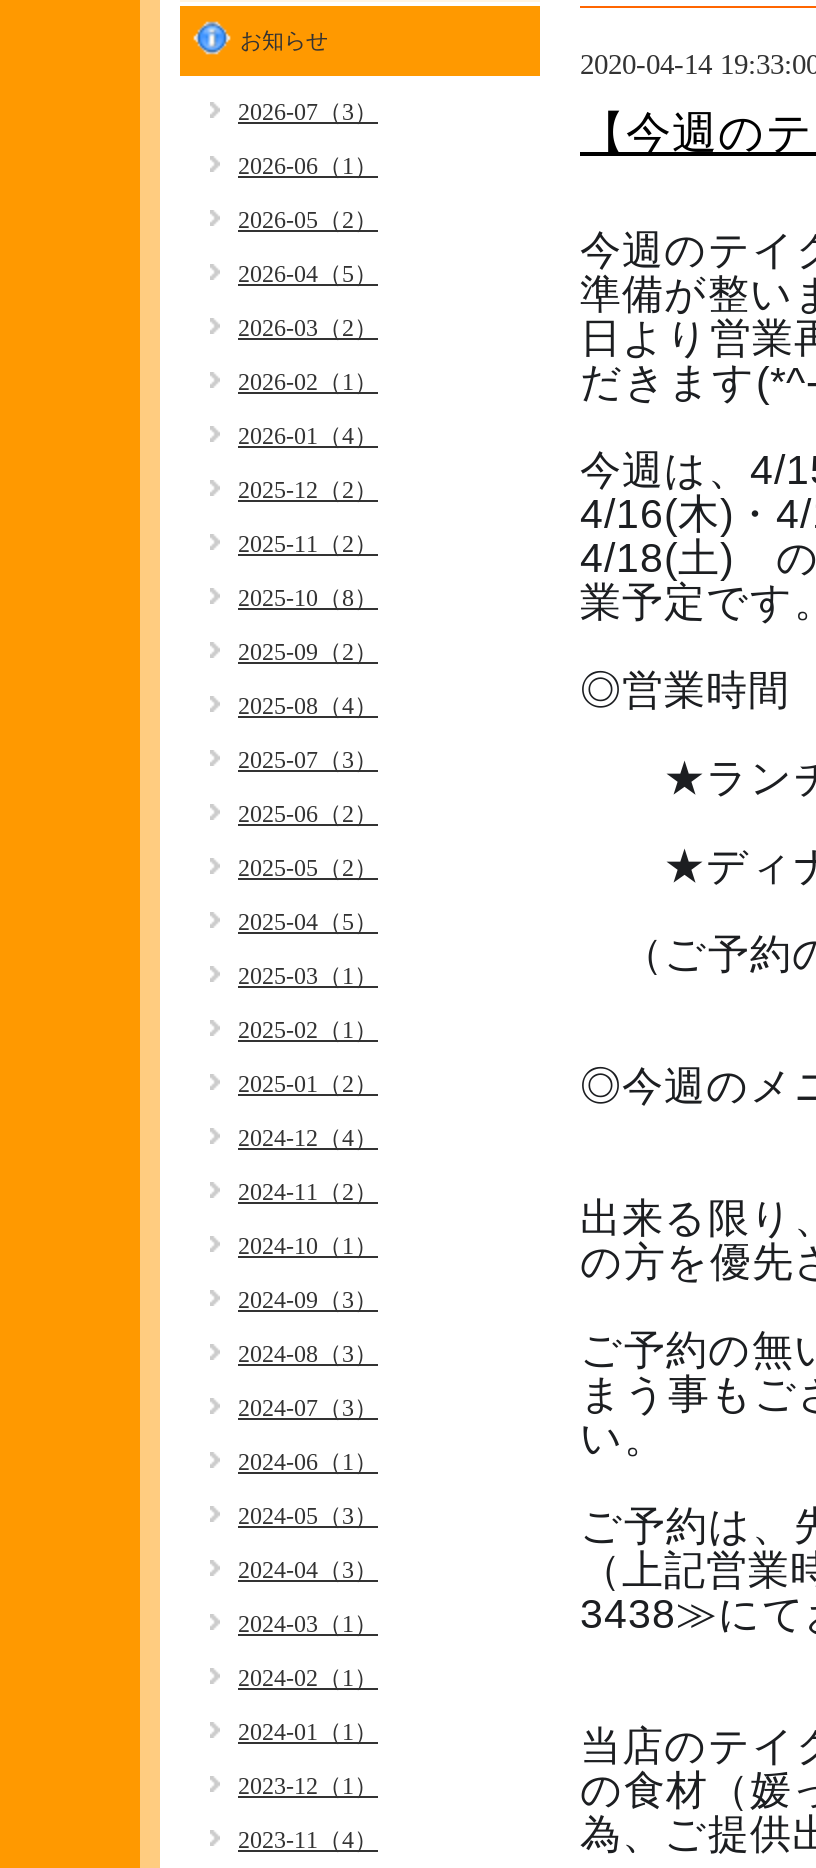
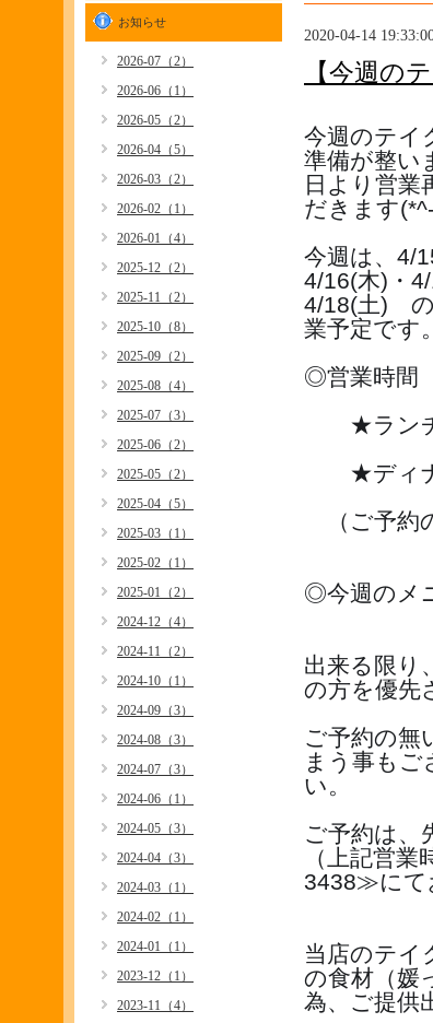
[238,98,378,126] 2026-07（3） -> [117,54,194,69] 2026-07（2）

